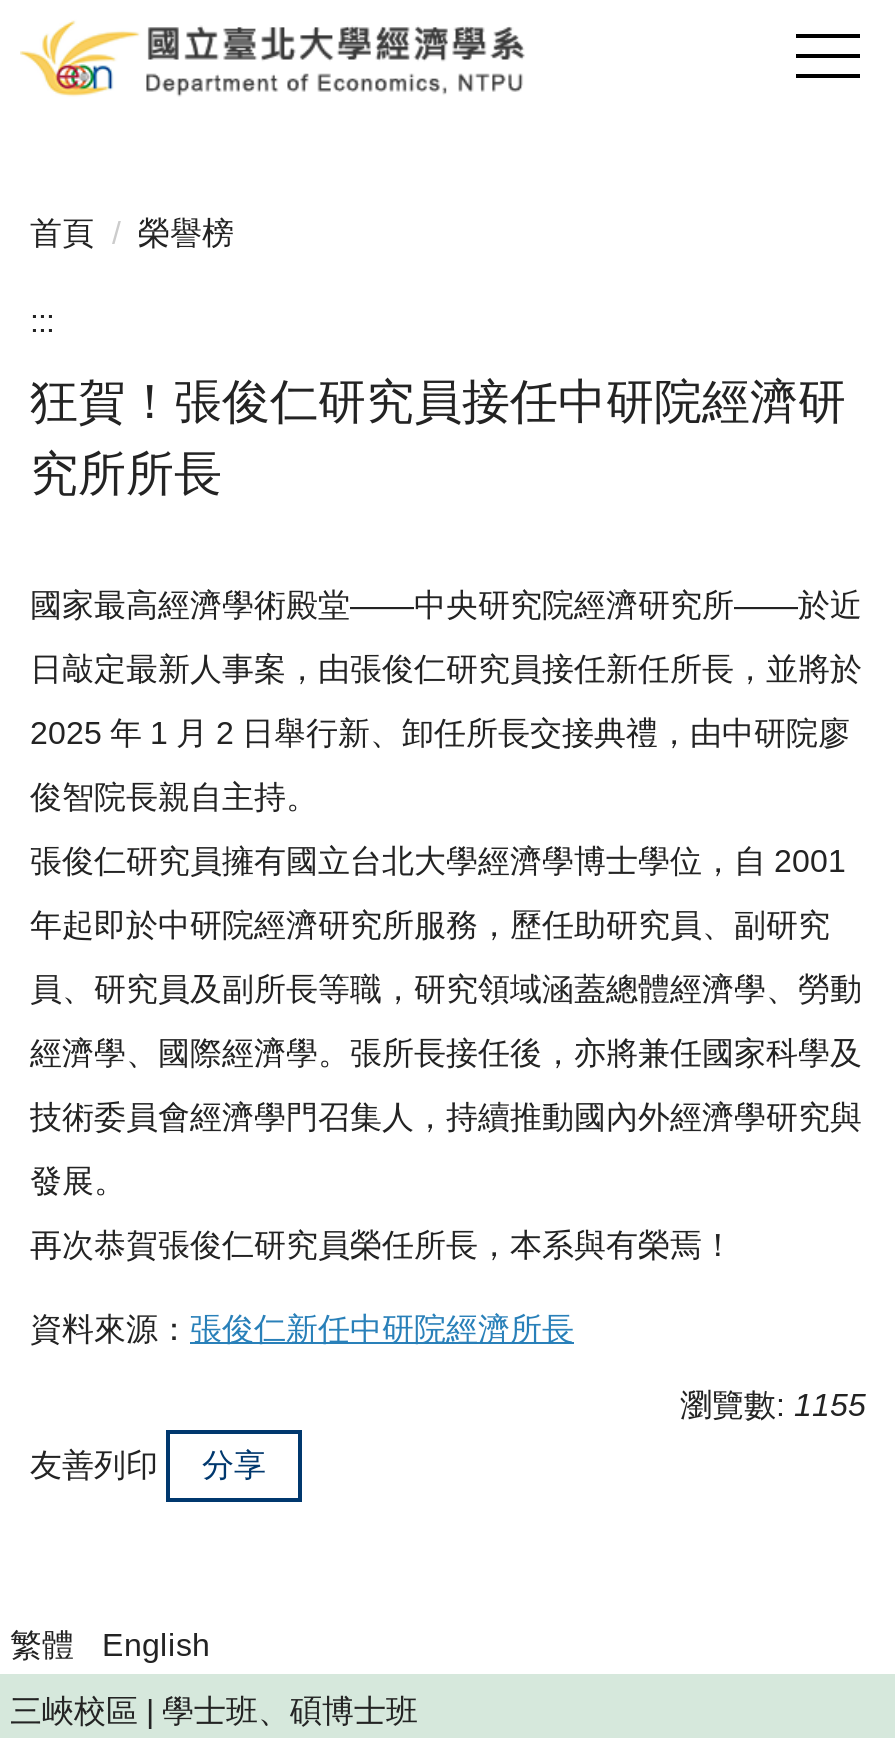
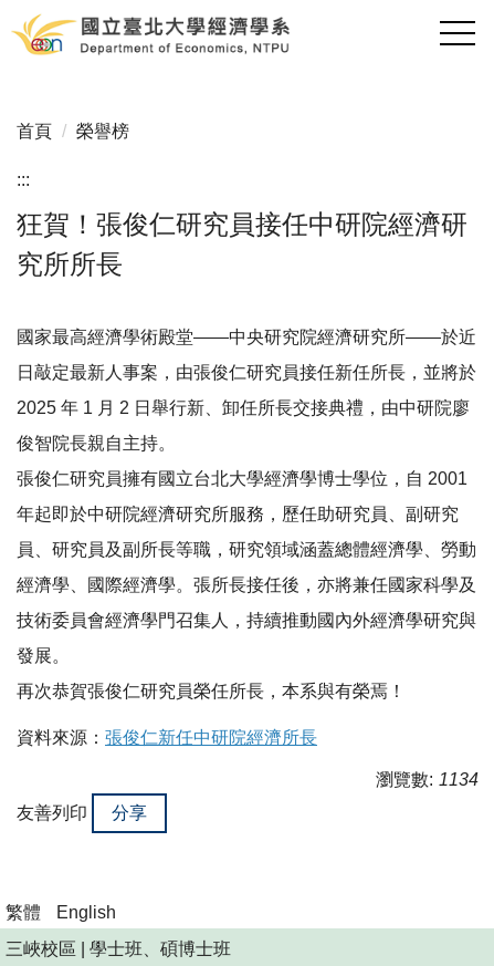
[680,1388,866,1422] 瀏覽數: 1155 -> [376,770,479,789] 瀏覽數: 1134

